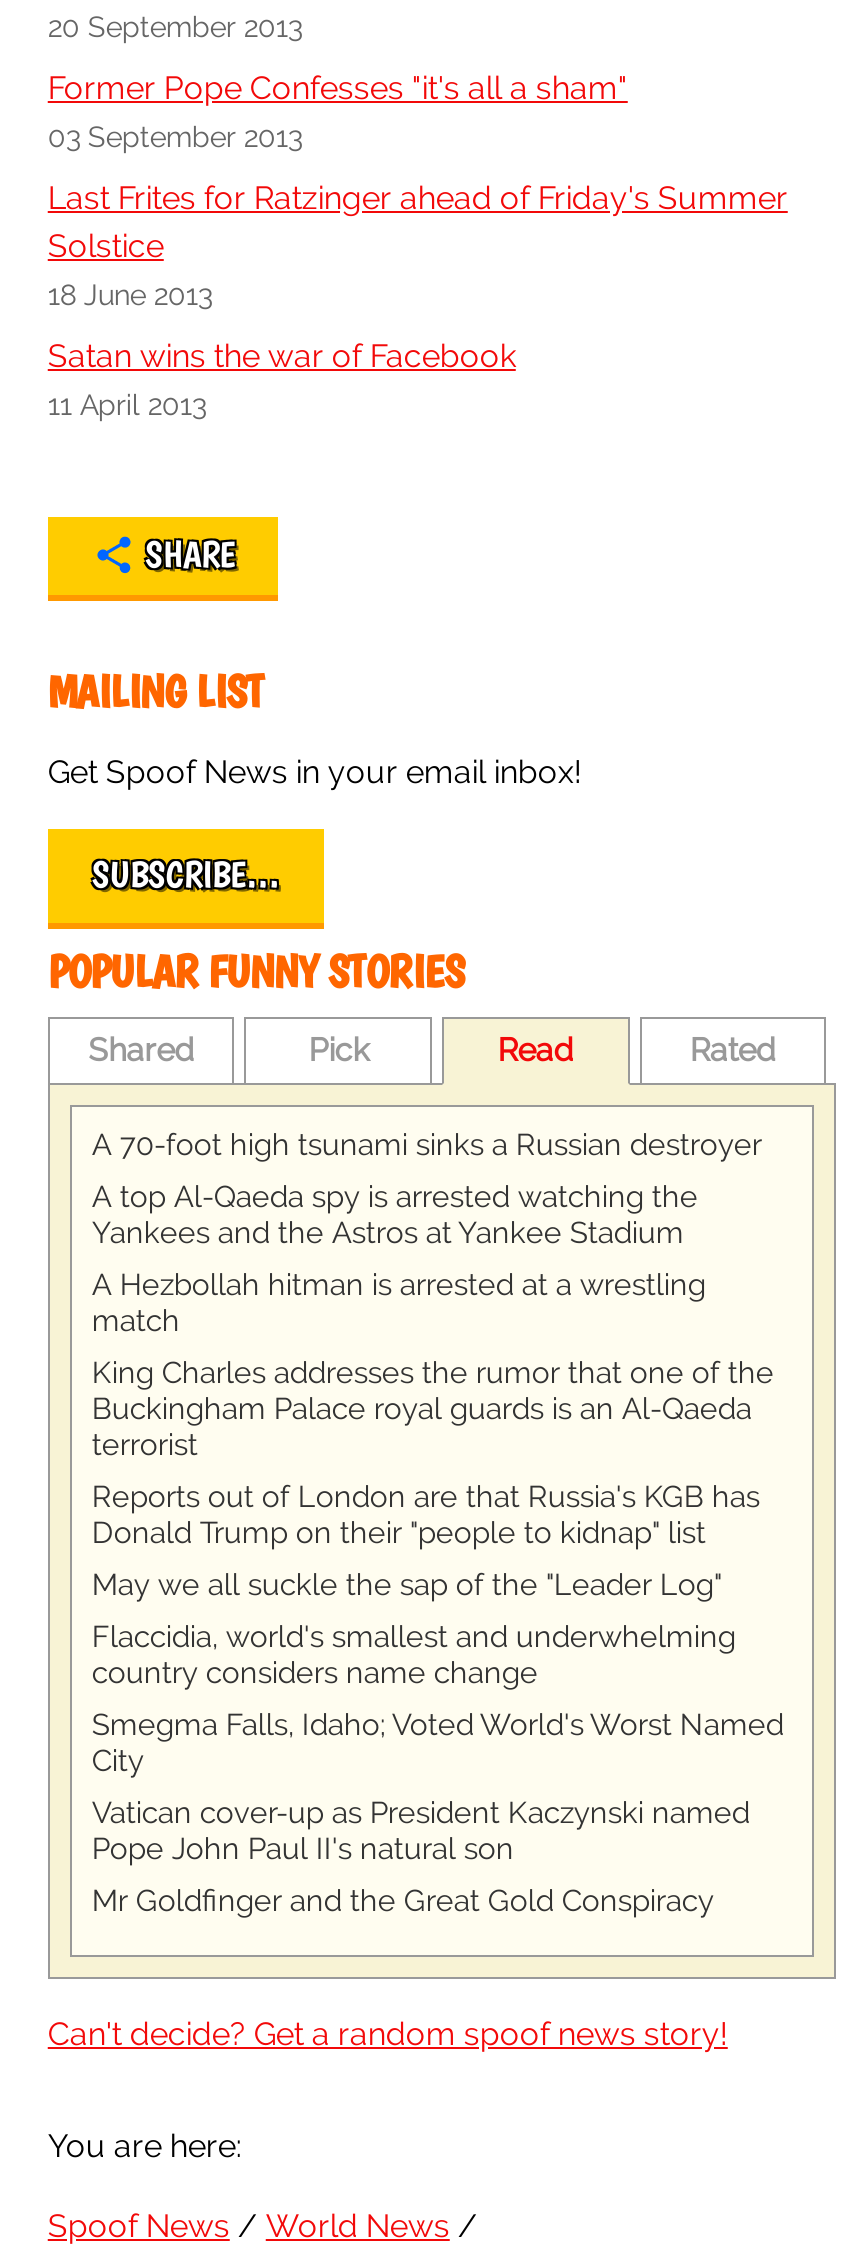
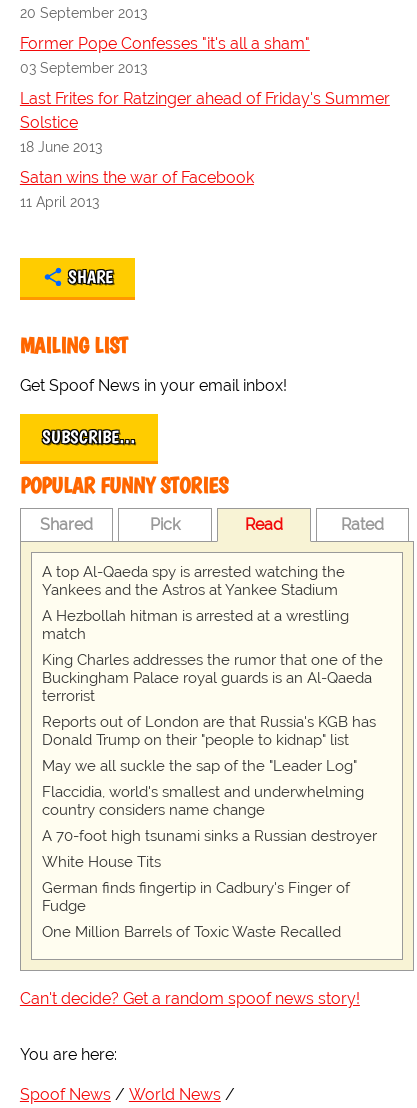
moved [92,1126,762,1162] -> [42,827,377,845]: A 70-foot high tsunami sinks a Russian destroyer
[92,1706,784,1918] Smegma Falls, Idaho; Voted World's Worst Named | City | Vatican cover-up as President Kaczynski named | Pope John Paul II's natural son | Mr Goldfinger and the Great Gold Conspiracy -> [42,853,350,941] White House Tits | German finds fingertip in Cadbury's Finger of | Fudge | One Million Barrels of Toxic Waste Recalled

